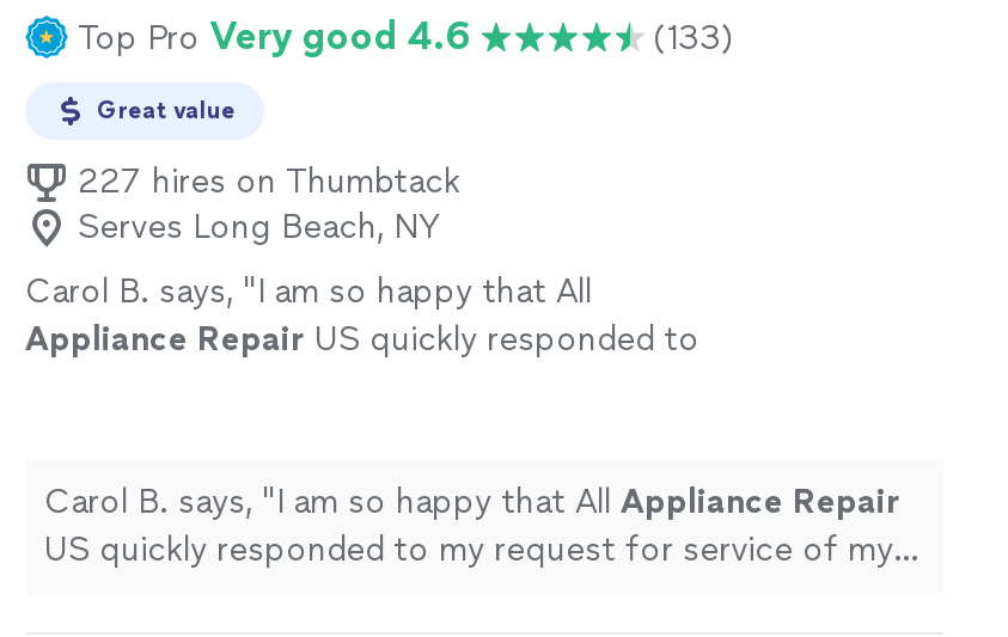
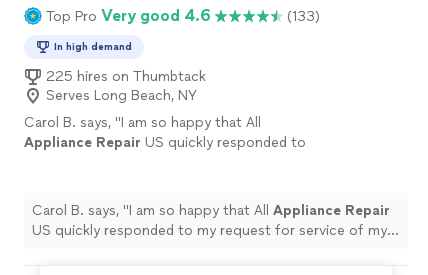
[97,94,236,125] Great value -> [54,40,132,53] In high demand
[78,161,460,202] 227 hires on Thumbtack -> [46,68,206,85] 225 hires on Thumbtack

